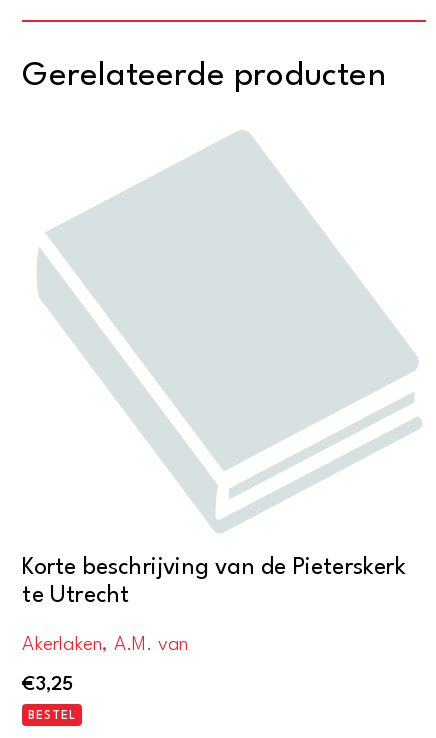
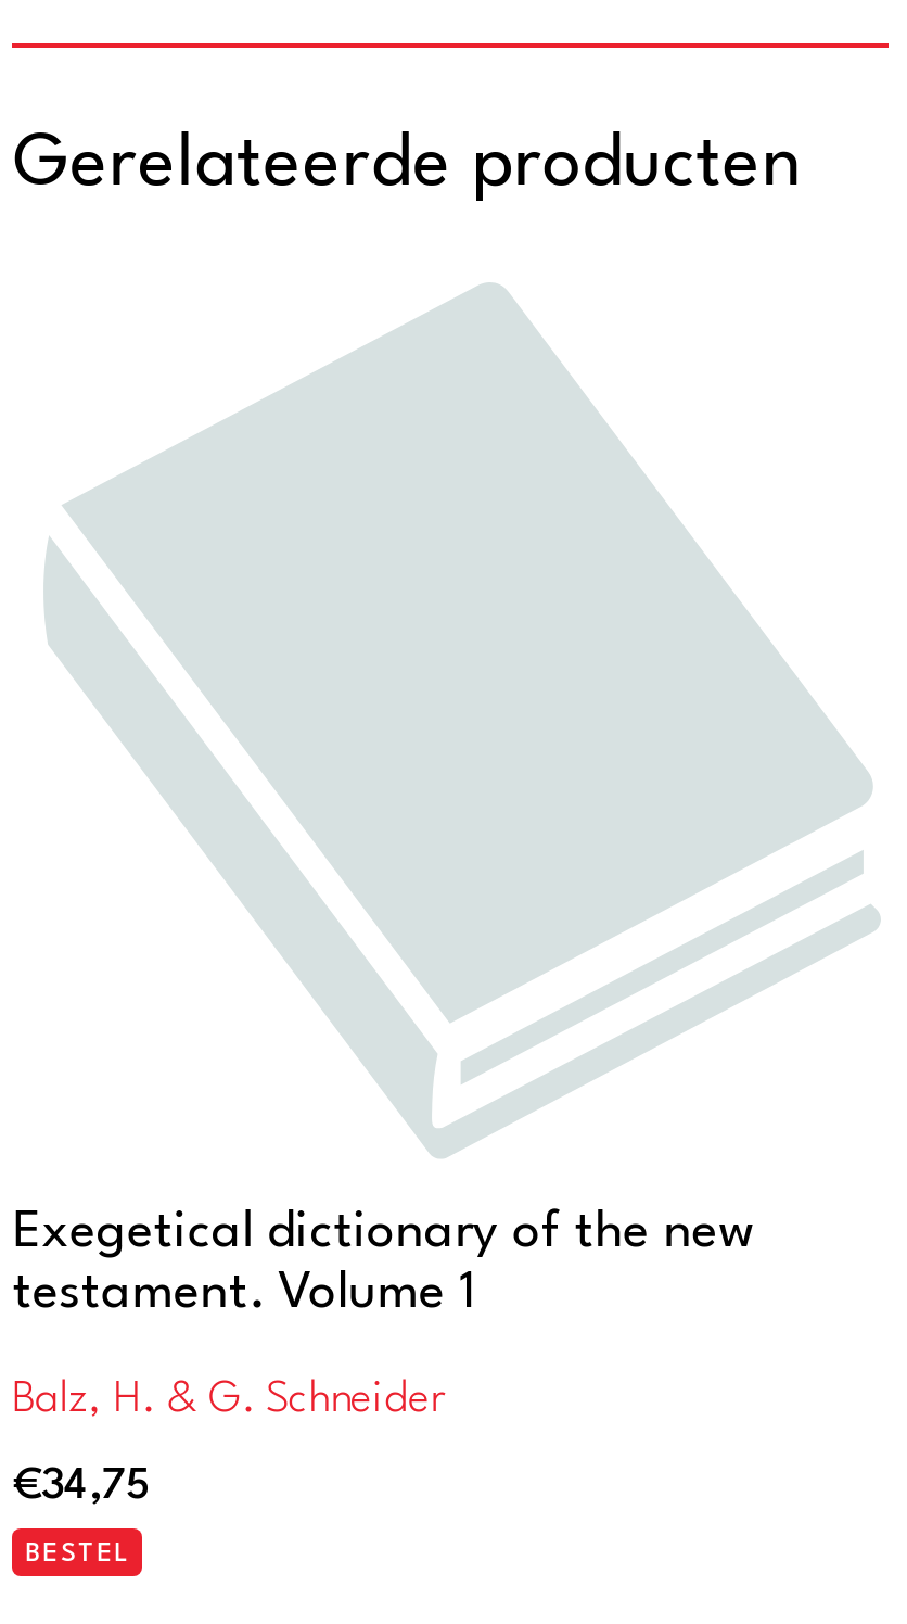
[22,556,406,608] Korte beschrijving van de Pieterskerk | te Utrecht -> [13,1208,756,1321] Exegetical dictionary of the new | testament. Volume 1
[22,635,188,655] Akerlaken, A.M. van -> [13,1379,444,1422] Balz, H. & G. Schneider
[22,675,73,695] €3,25 -> [13,1465,150,1508] €34,75

